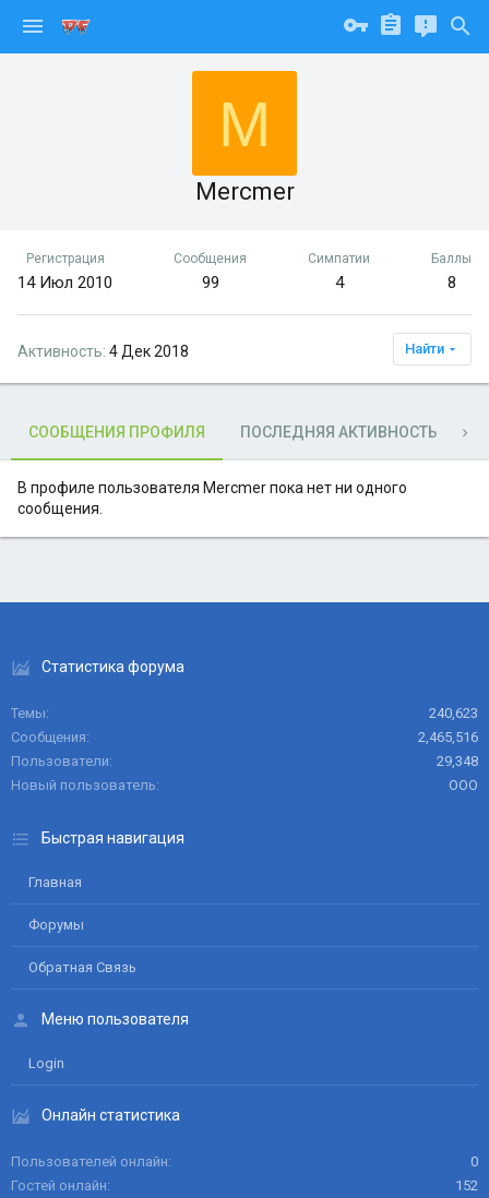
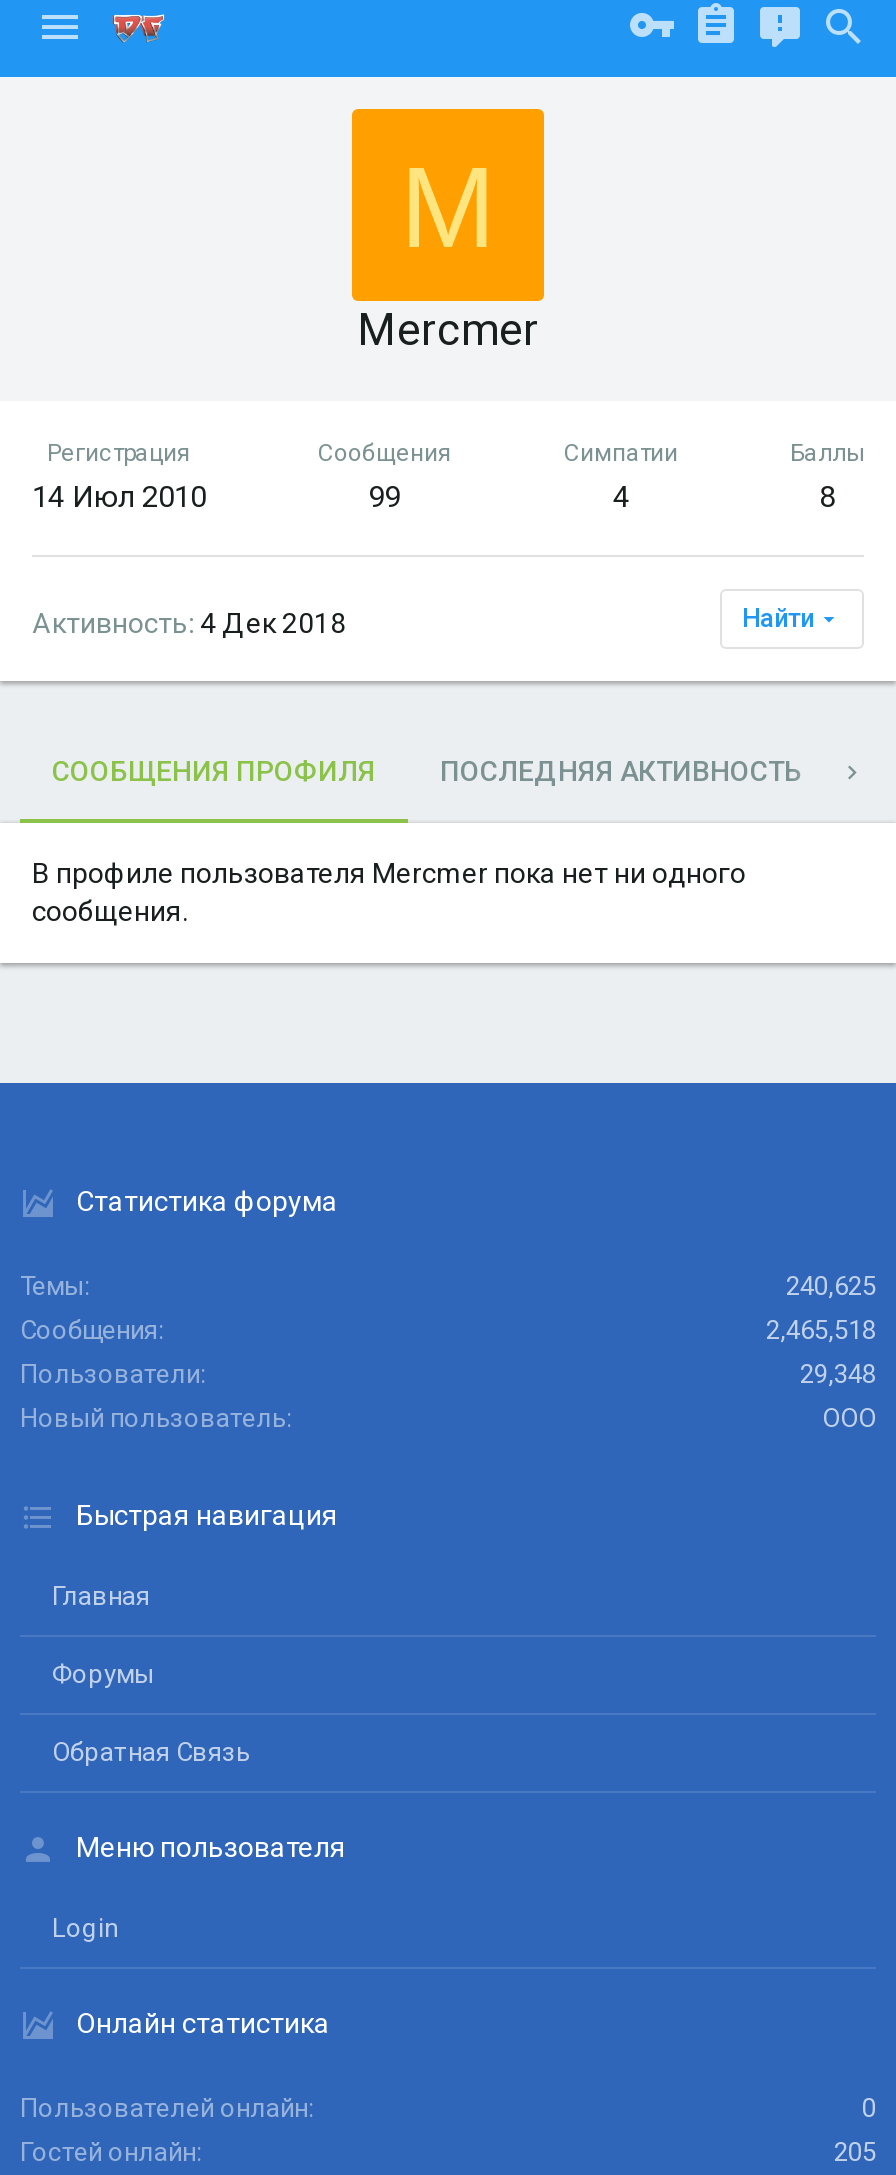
[429,705,478,721] 240,623 -> [786,1271,876,1301] 240,625
[418,729,478,745] 2,465,516 -> [766,1315,876,1345] 2,465,518
[455,1177,478,1194] 152 -> [834,2137,876,2167] 205

